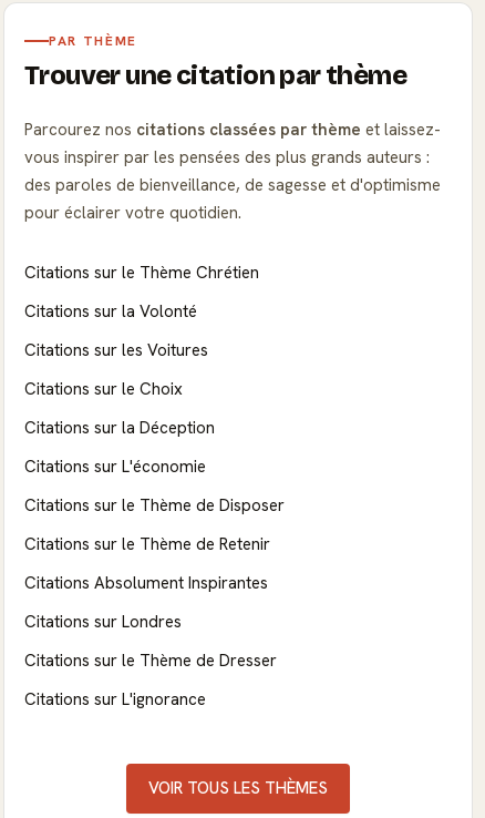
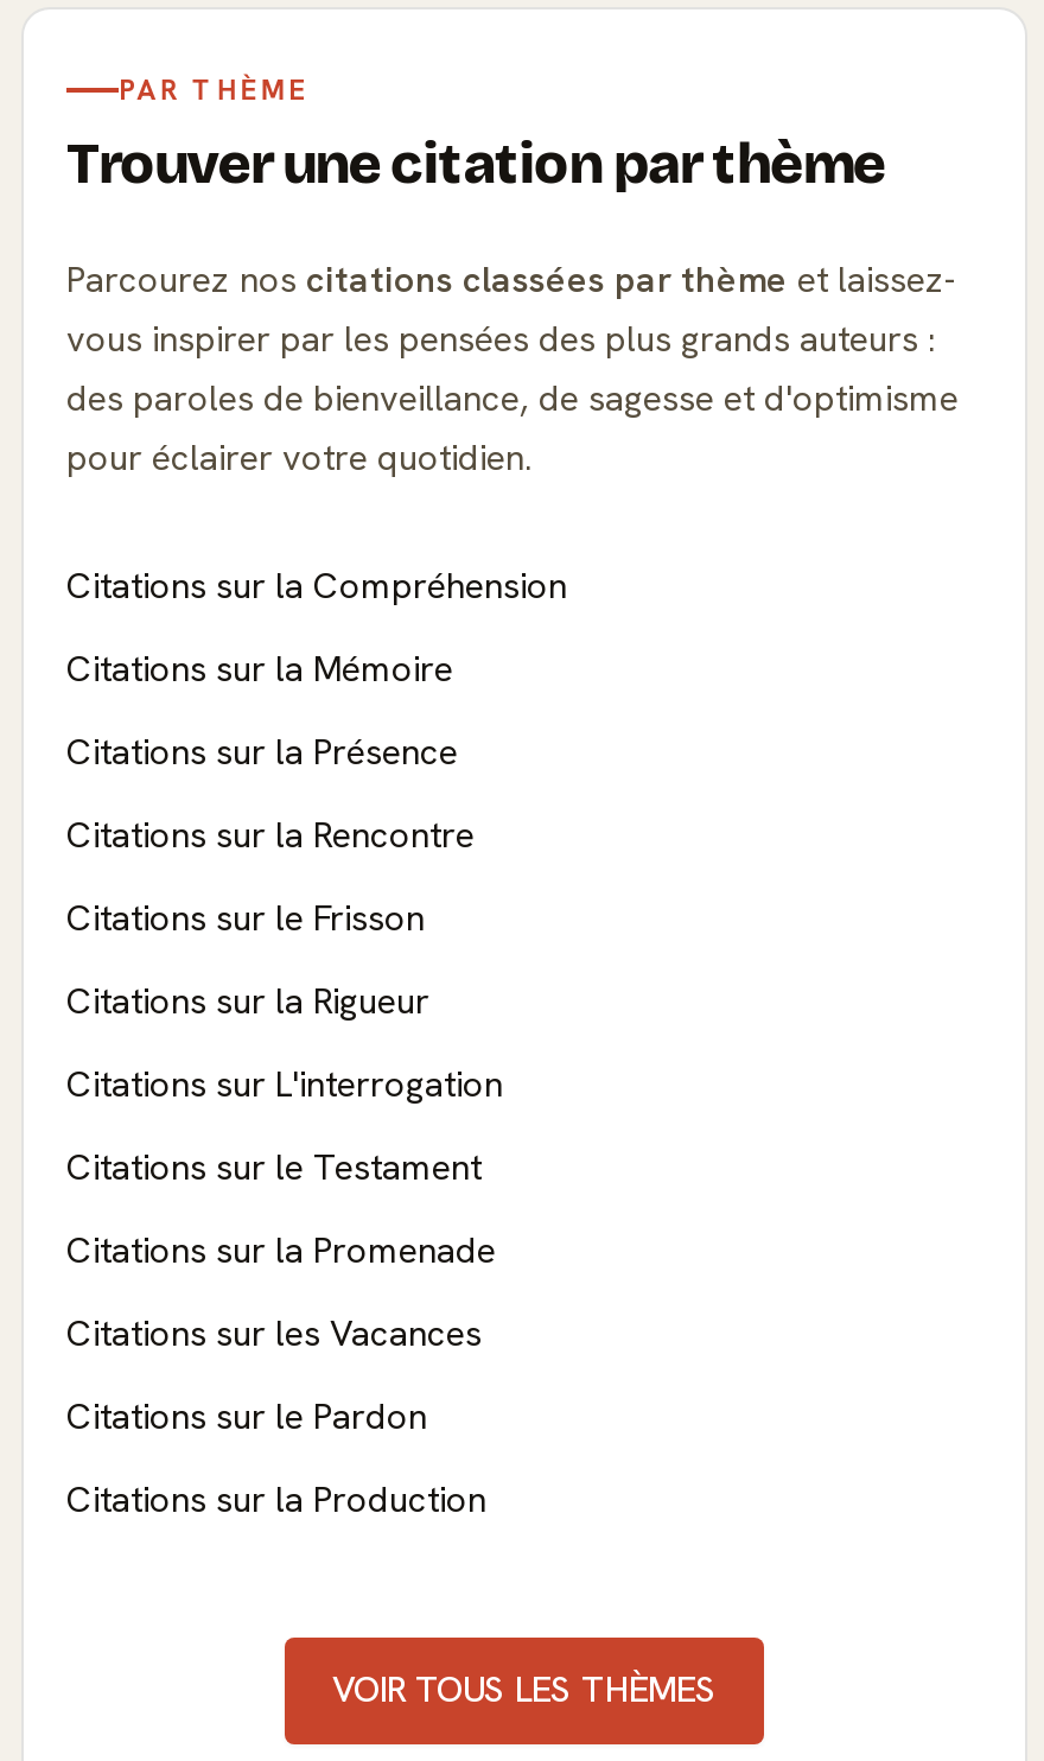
[24,261,259,283] Citations sur le Thème Chrétien -> [66,562,567,609] Citations sur la Compréhension
[24,300,197,322] Citations sur la Volonté -> [66,645,453,692] Citations sur la Mémoire
[24,339,208,361] Citations sur les Voitures -> [66,728,458,775] Citations sur la Présence
[24,378,183,400] Citations sur le Choix -> [66,811,475,858] Citations sur la Rencontre
[24,416,215,439] Citations sur la Déception -> [66,894,425,941] Citations sur le Frisson
[24,455,206,477] Citations sur L'économie -> [66,977,429,1025] Citations sur la Rigueur
[24,494,285,516] Citations sur le Thème de Disposer -> [66,1060,503,1108] Citations sur L'interrogation
[24,533,270,555] Citations sur le Thème de Retenir -> [66,1143,482,1191] Citations sur le Testament
[24,572,268,594] Citations Absolument Inspirantes -> [66,1226,496,1274] Citations sur la Promenade
[24,610,182,633] Citations sur Londres -> [66,1309,482,1357] Citations sur les Vacances
[24,649,277,671] Citations sur le Thème de Dresser -> [66,1392,427,1440] Citations sur le Pardon
[24,688,206,710] Citations sur L'ignorance -> [66,1475,486,1523] Citations sur la Production

